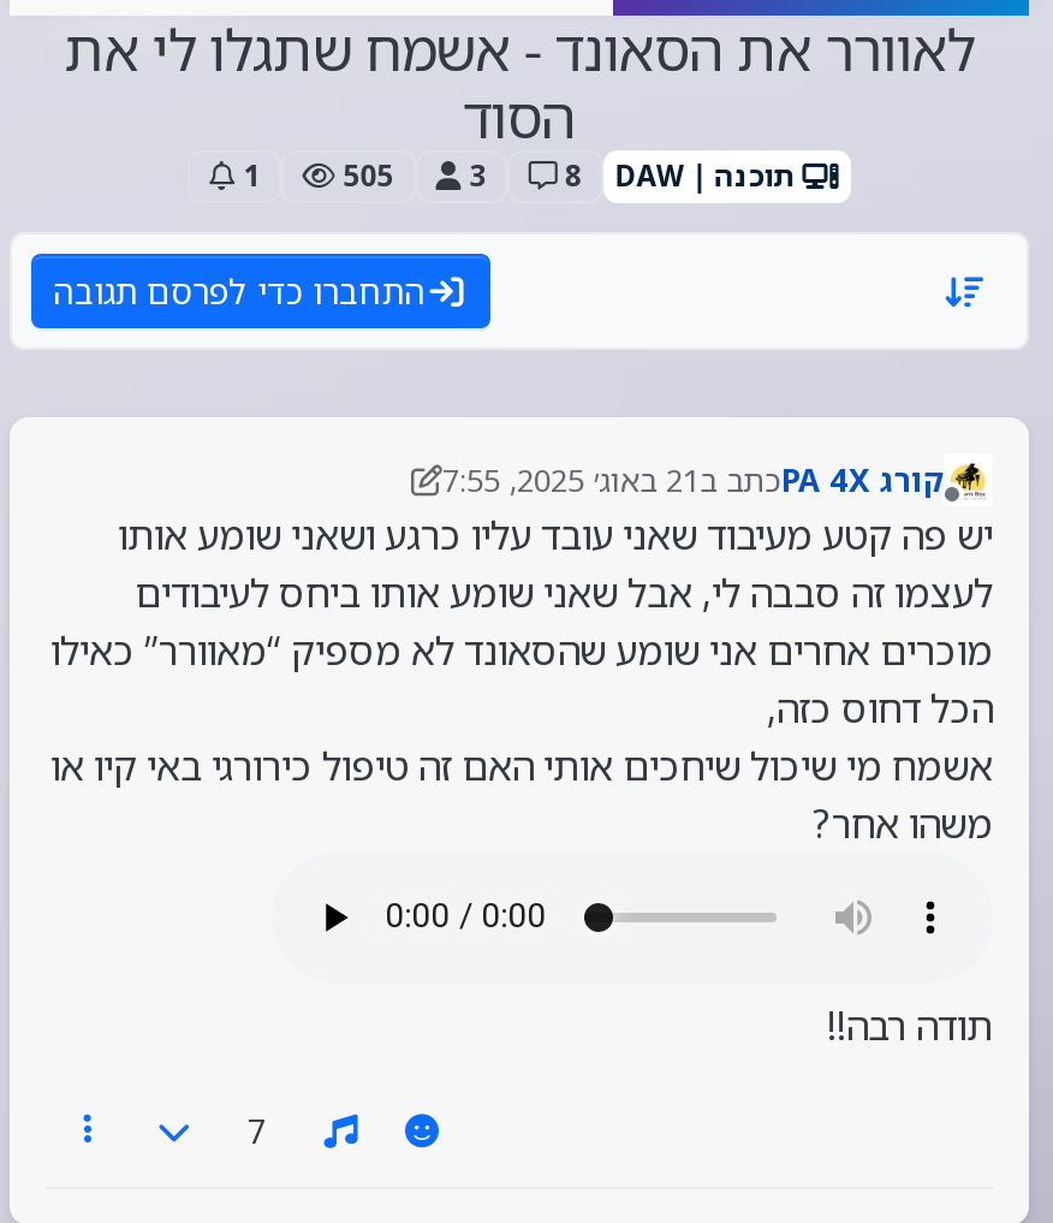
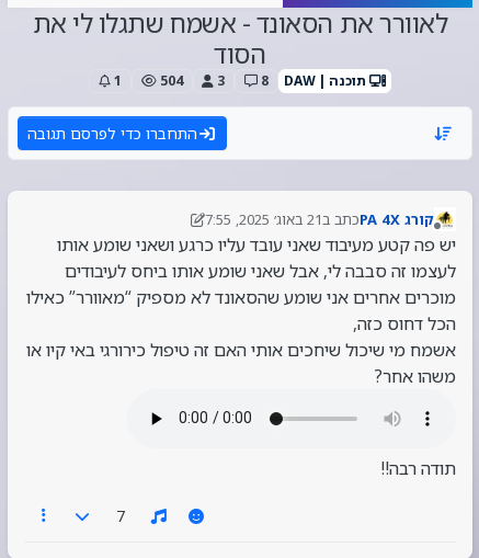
[343,156,582,196] 505 3 8 -> [160,71,268,90] 504 3 8

